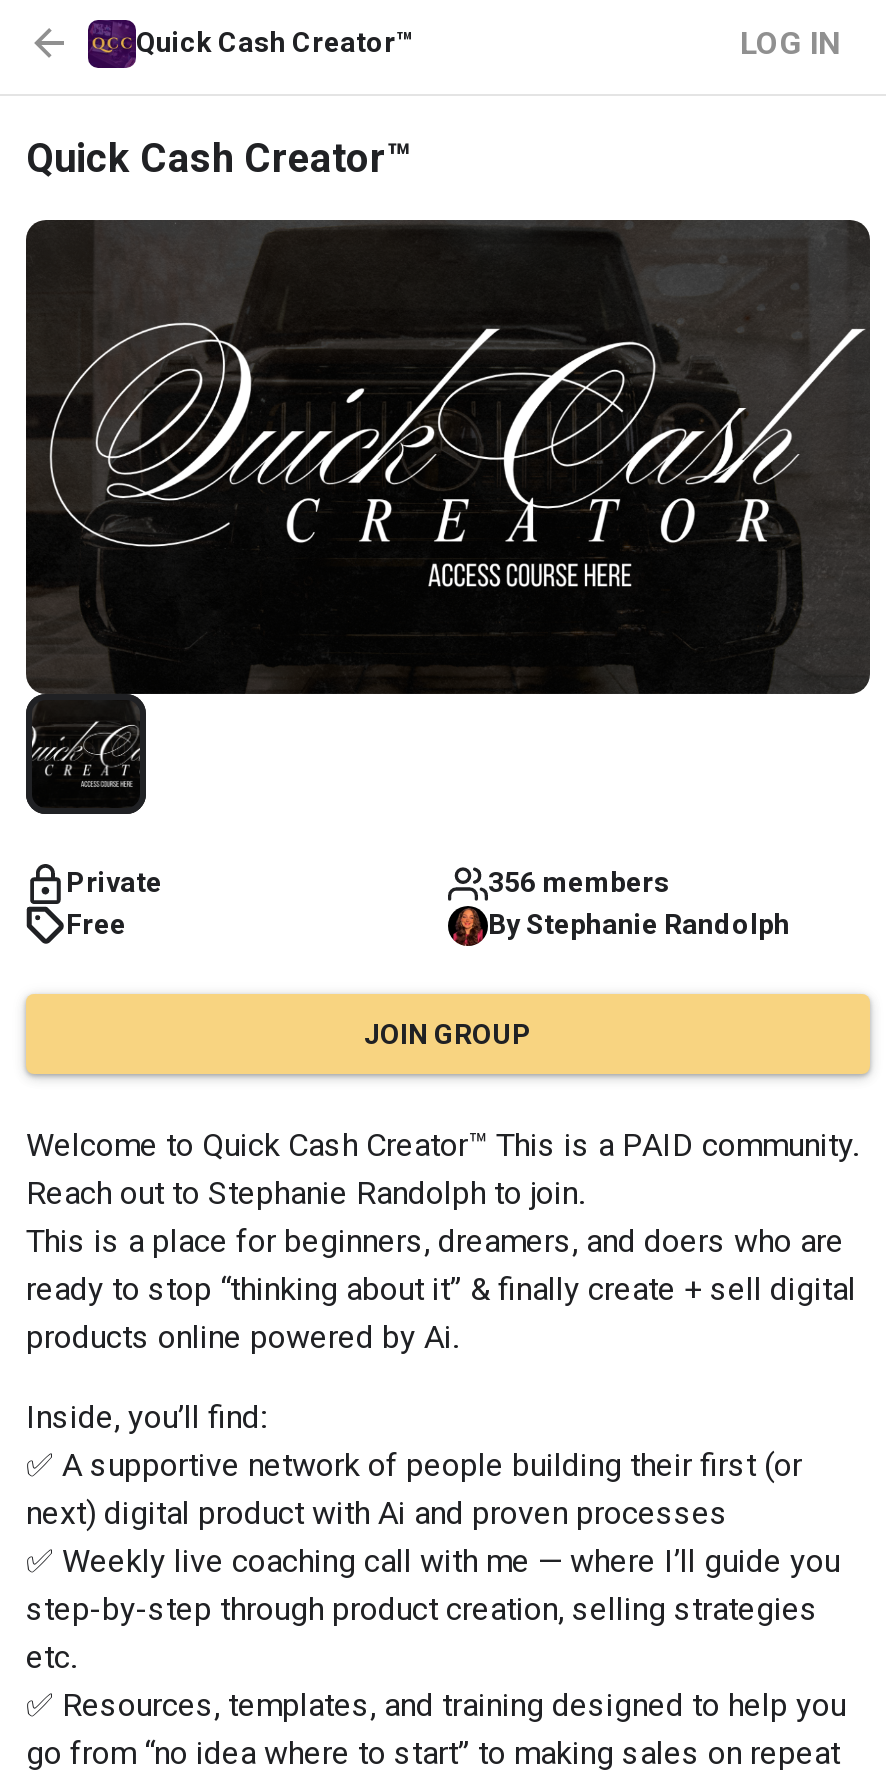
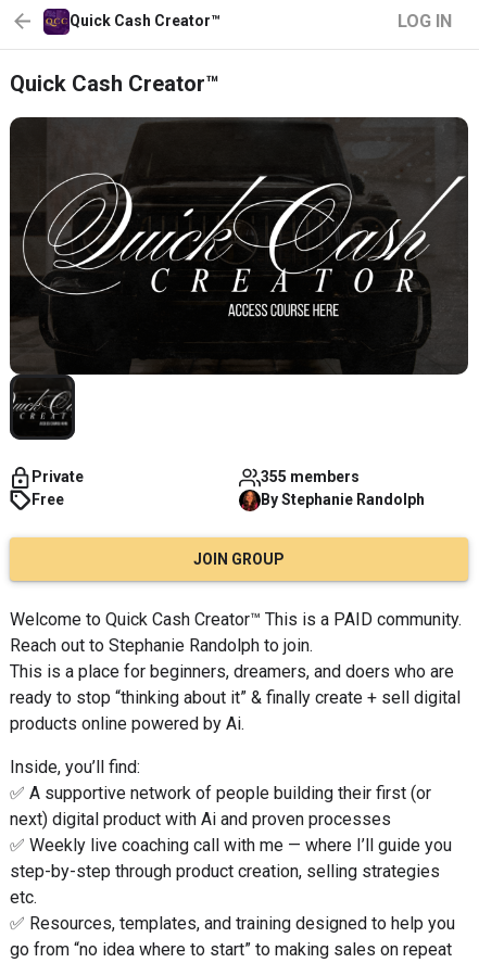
[488,867,670,899] 356 members -> [261,468,360,486] 355 members

